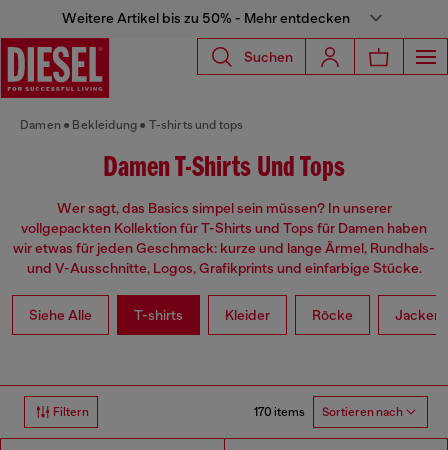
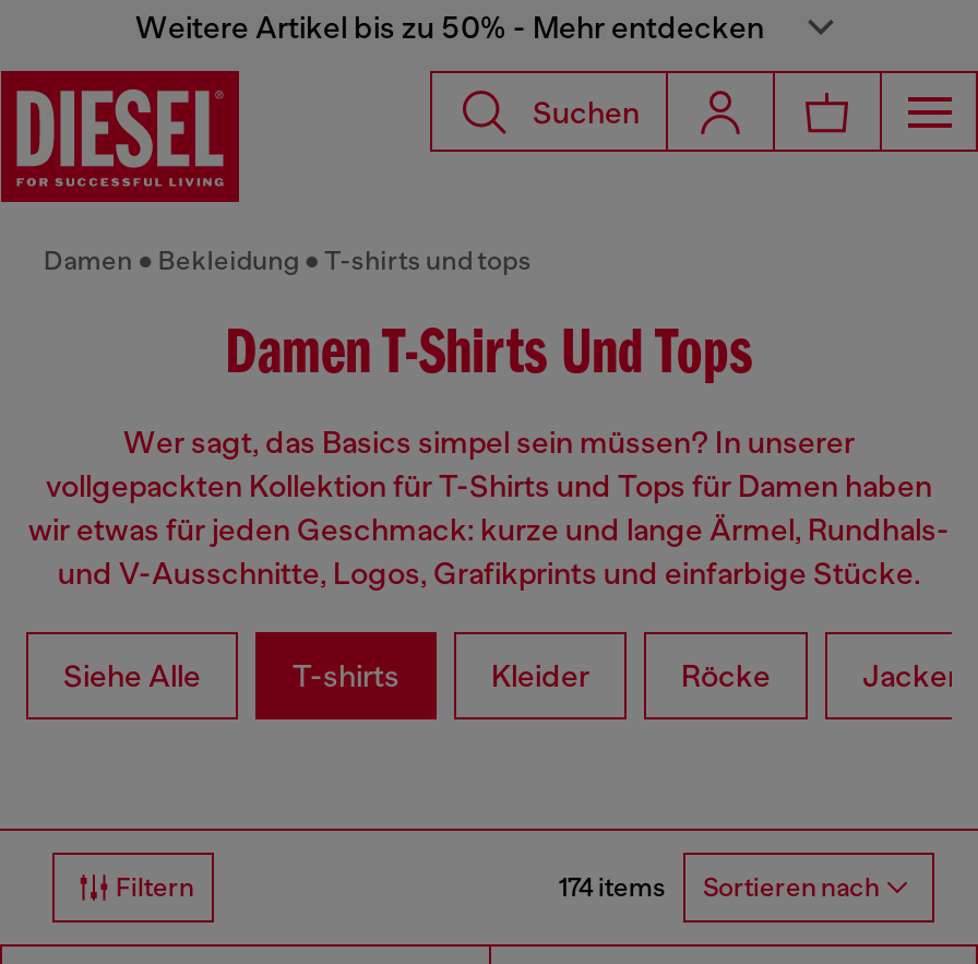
[254,405,403,419] 170 items Sortieren nach -> [559,872,880,904] 174 items Sortieren nach

